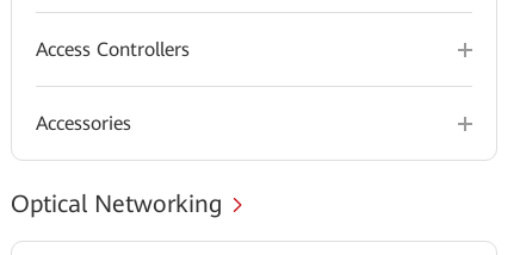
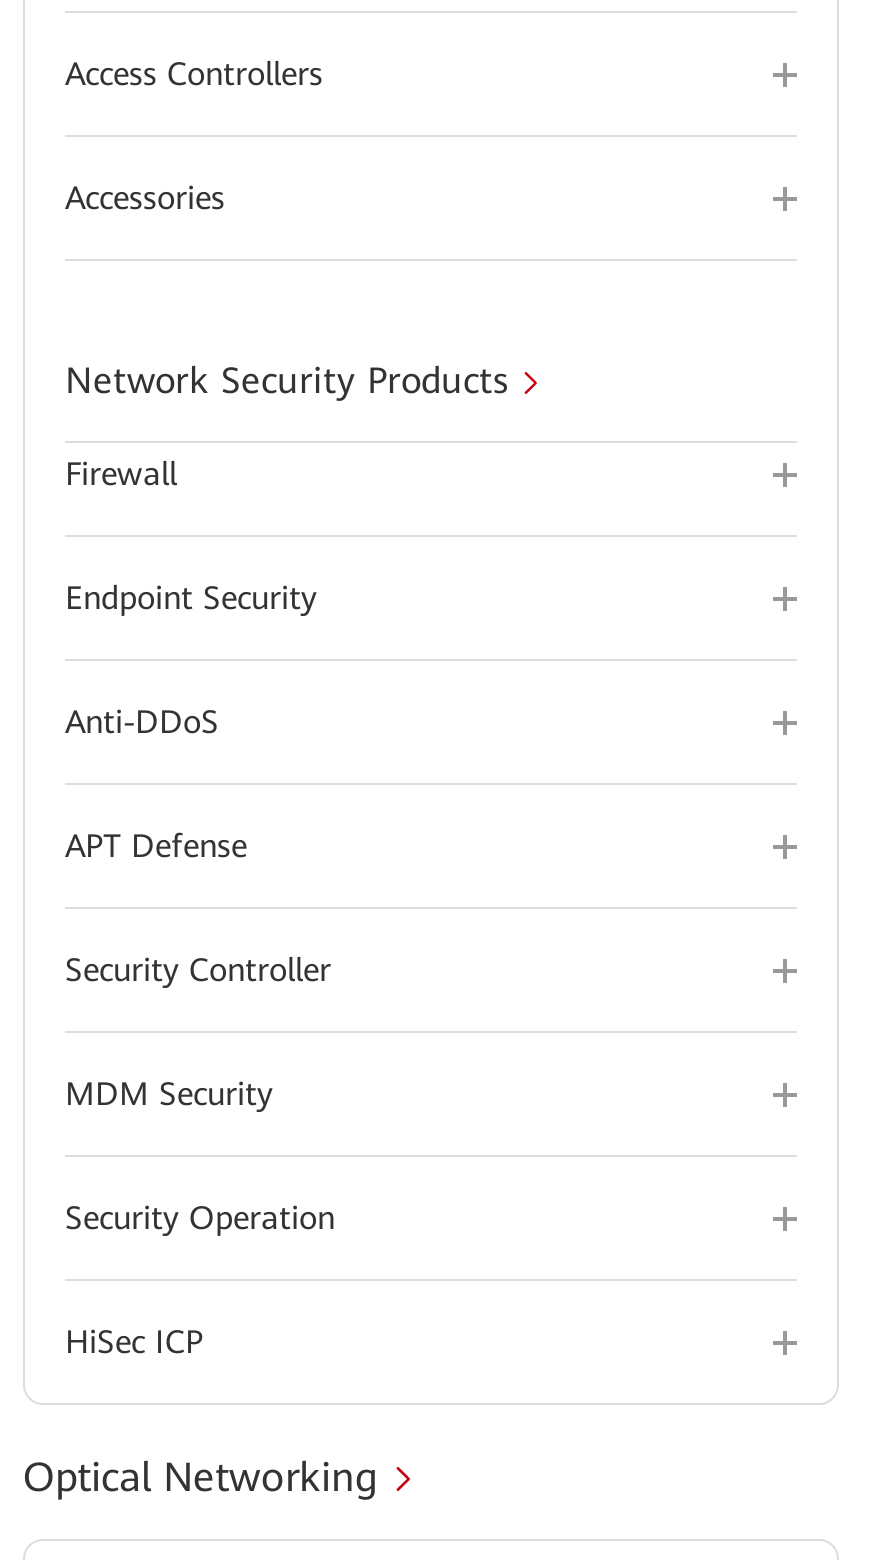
none -> [65,359,509,1361] Network Security Products | Firewall | Endpoint Security | Anti-DDoS | APT Defense | Security Controller | MDM Security | Security Operation | HiSec ICP

